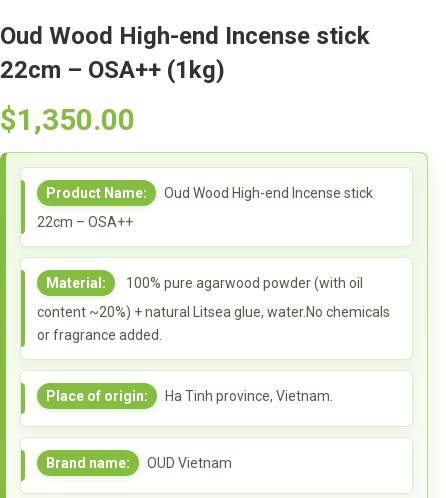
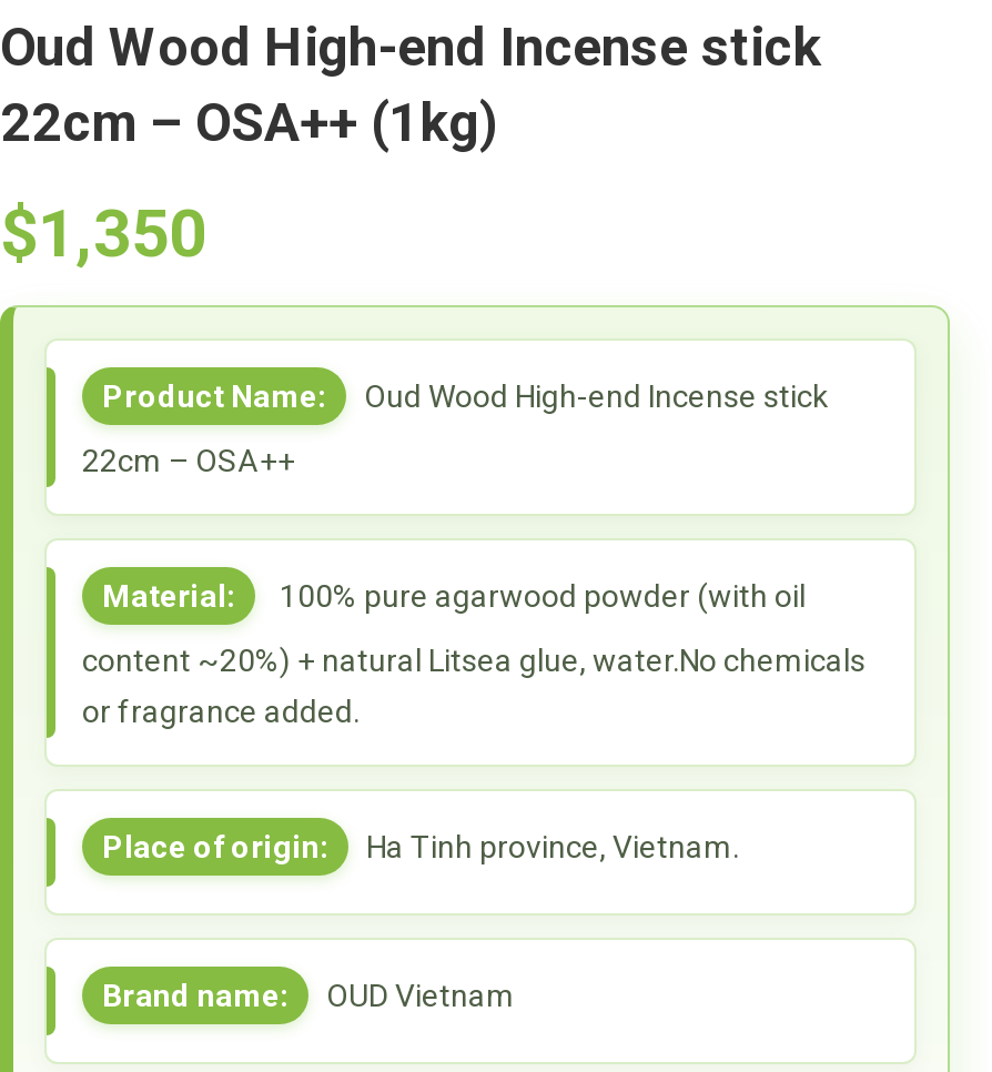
[0,102,135,137] $1,350.00 -> [0,194,206,272] $1,350

